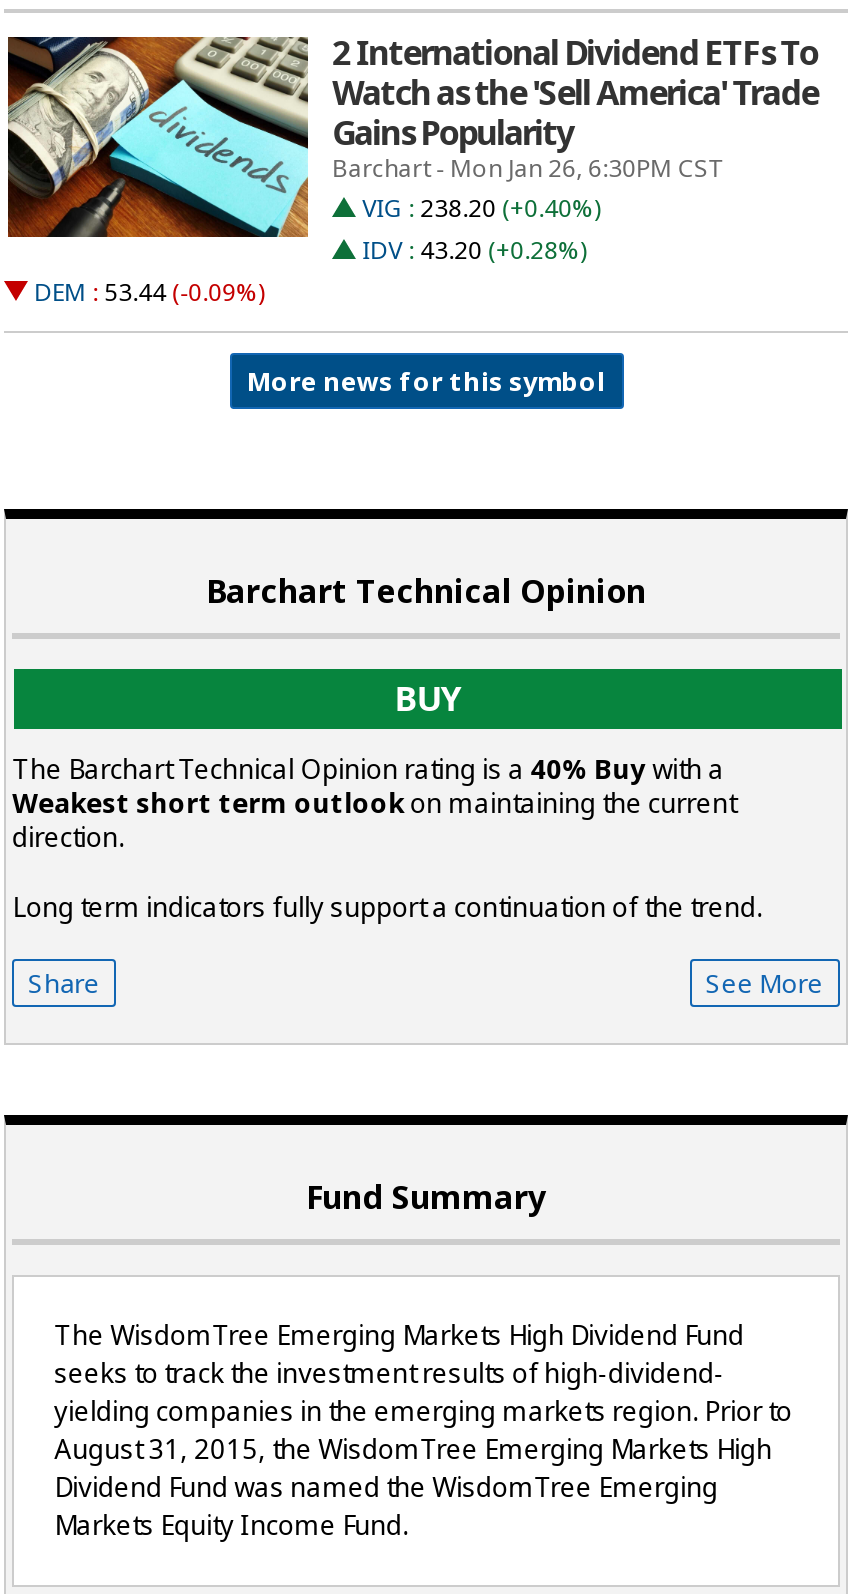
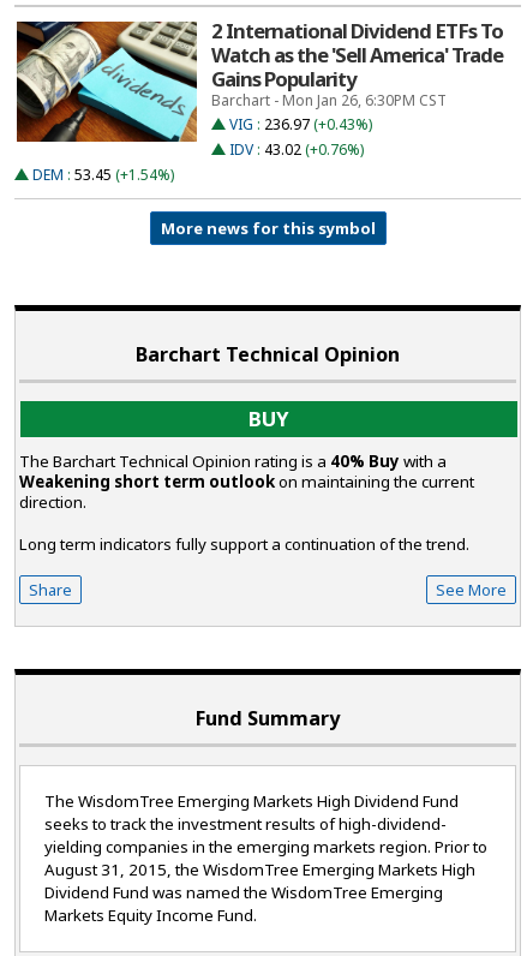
[362,191,600,225] VIG : 238.20 (+0.40%) -> [229,114,372,135] VIG : 236.97 (+0.43%)
[362,233,586,267] IDV : 43.20 (+0.28%) -> [229,140,364,160] IDV : 43.02 (+0.76%)
[34,275,264,309] DEM : 53.44 (-0.09%) -> [33,165,174,185] DEM : 53.45 (+1.54%)
[12,785,736,821] Weakest short term outlookon maintaining the current -> [19,471,474,493] Weakening short term outlookon maintaining the current

